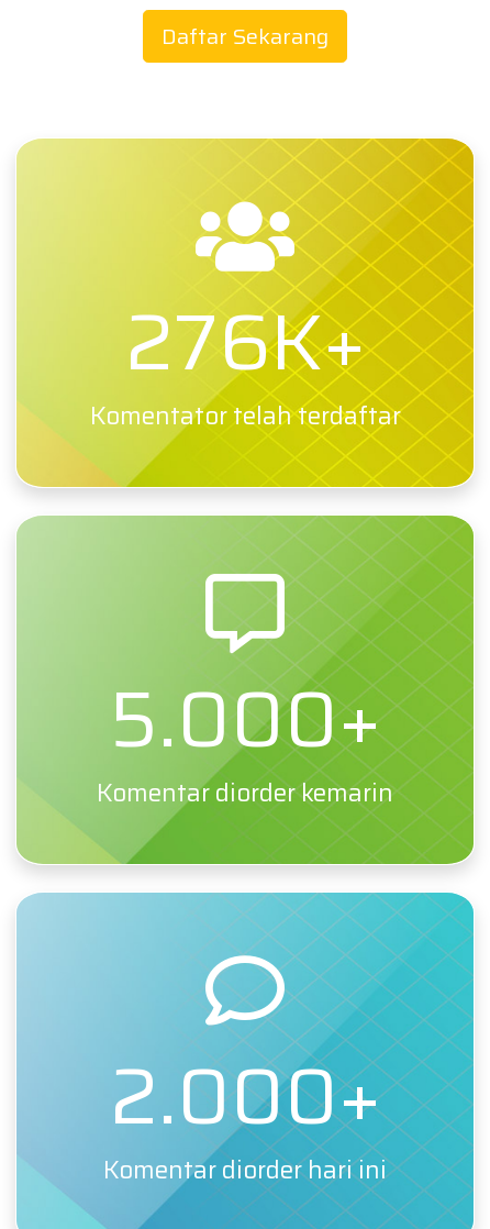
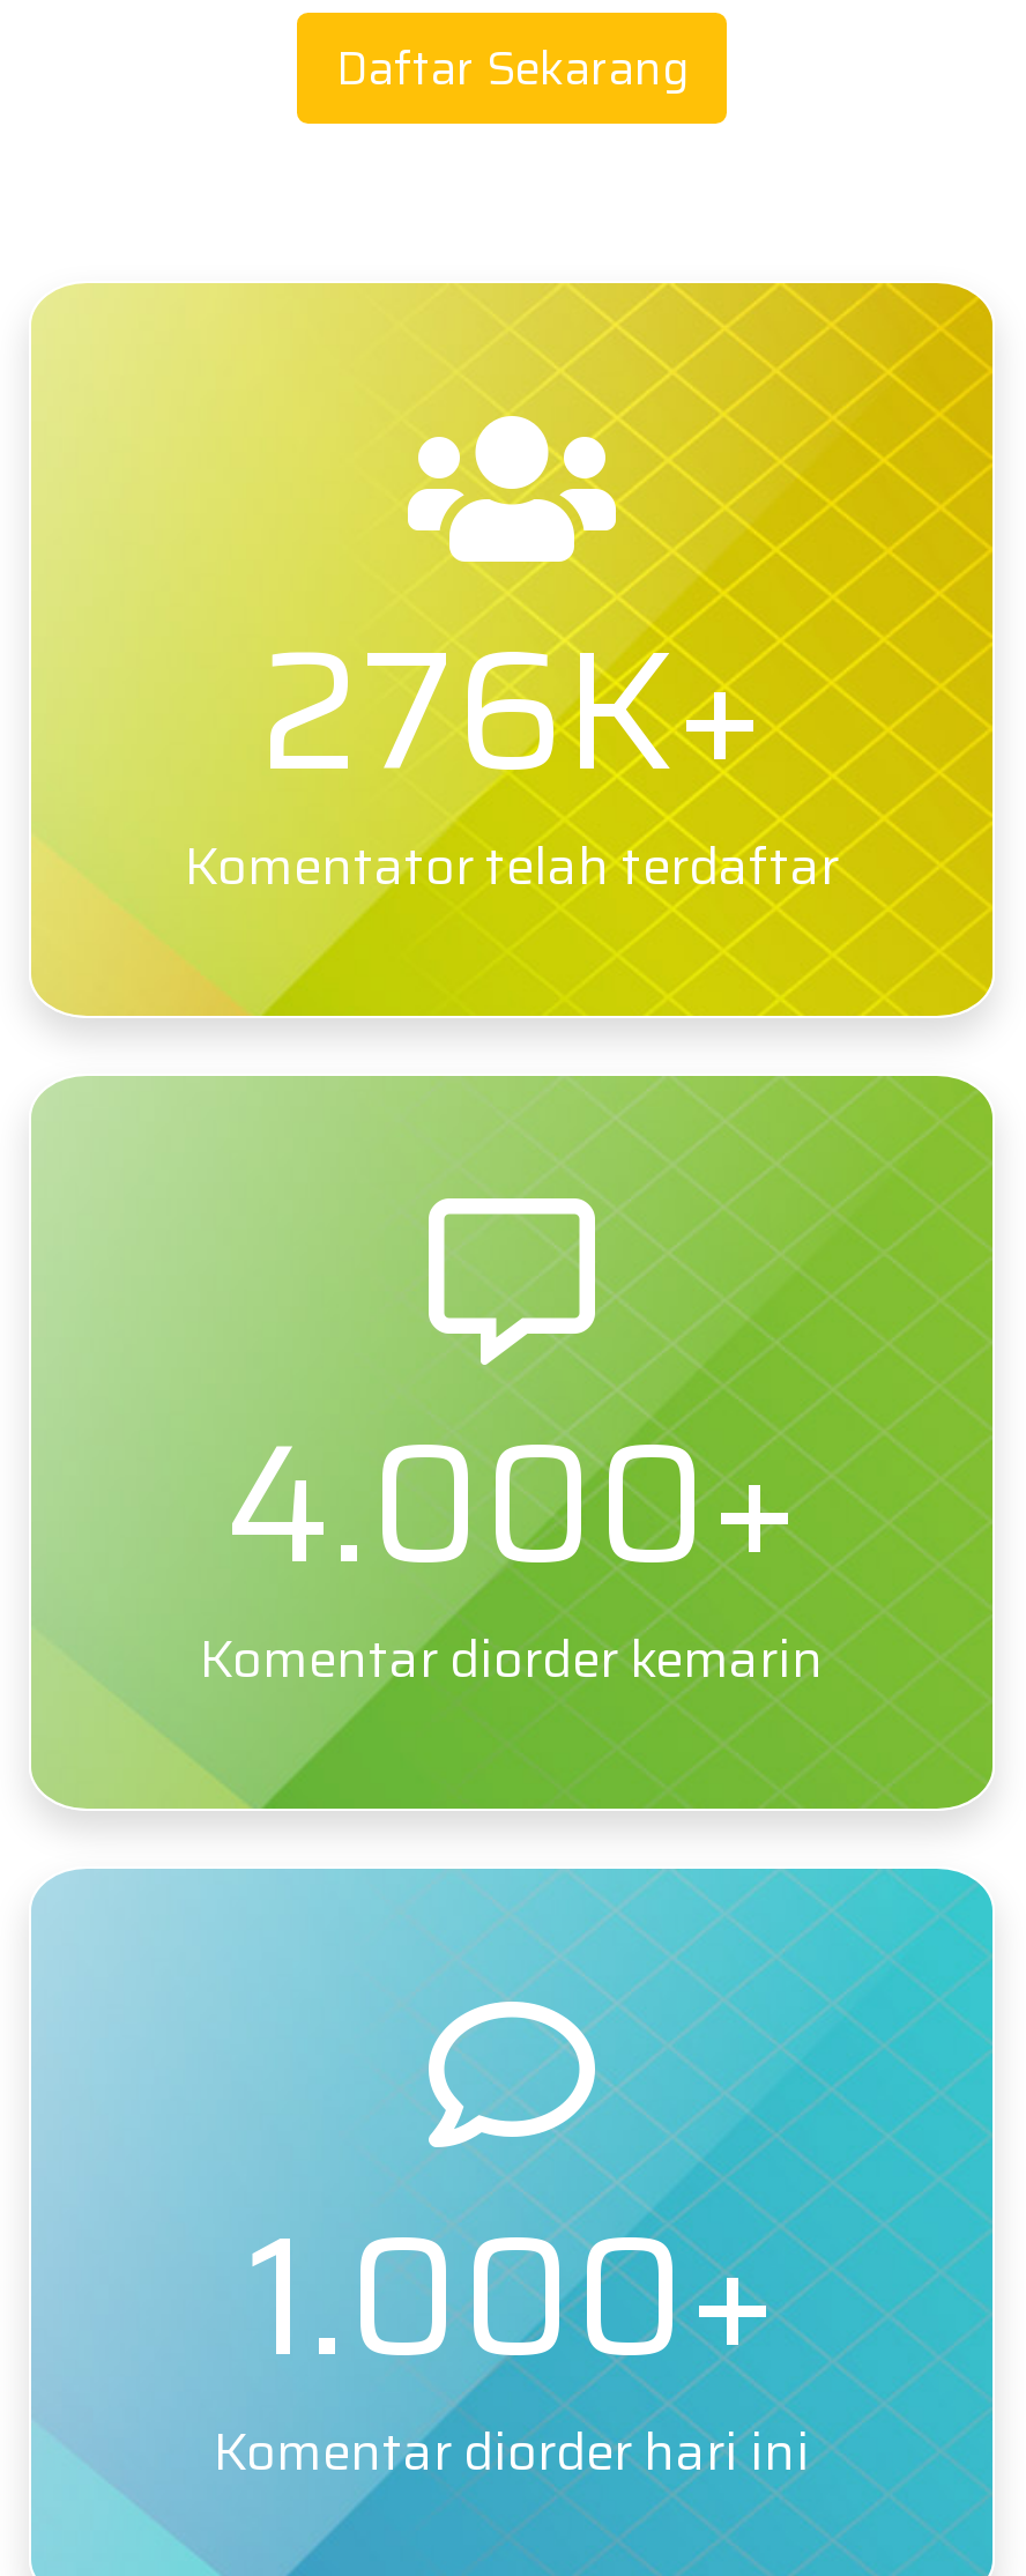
[109,657,381,782] 5.000+ -> [224,1373,800,1636] 4.000+
[109,1034,381,1159] 2.000+ -> [246,2166,778,2429] 1.000+

